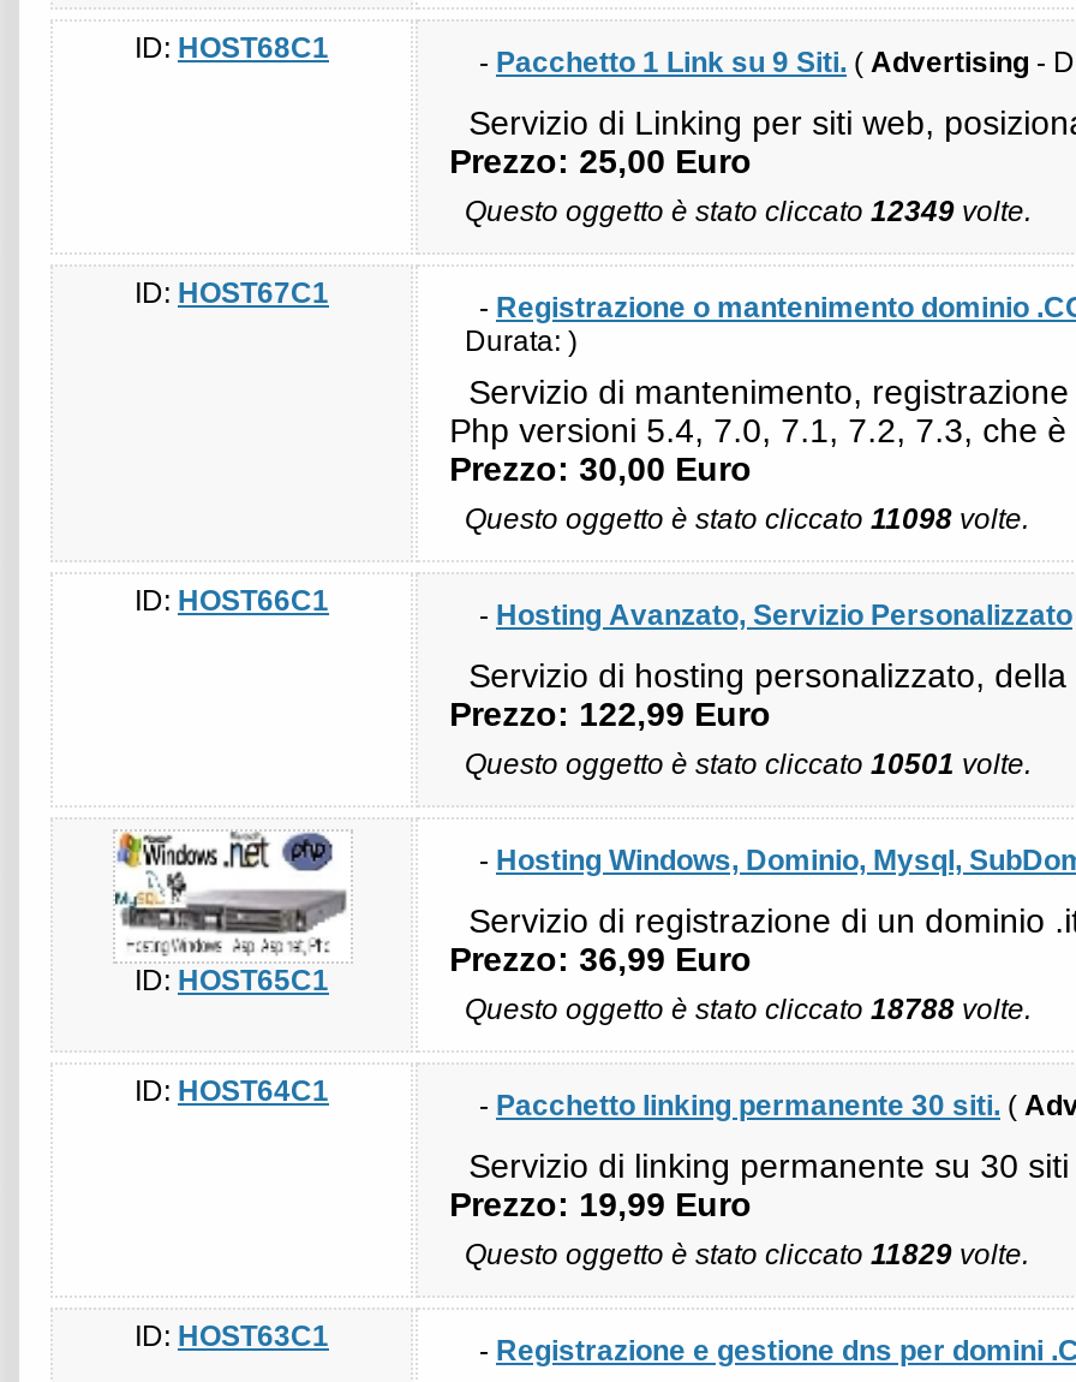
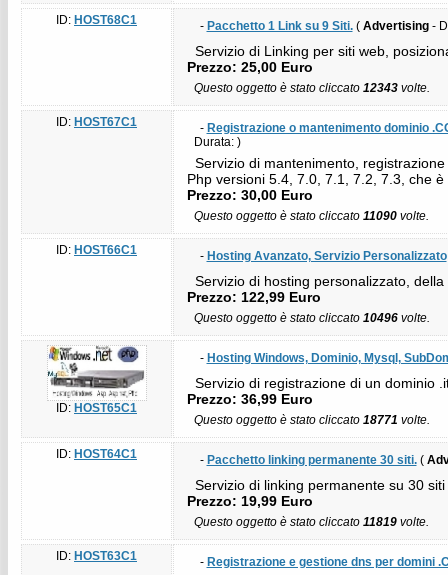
[465,195,1032,228] Questo oggetto è stato cliccato 12349 volte. -> [193,81,429,95] Questo oggetto è stato cliccato 12343 volte.
[465,502,1029,536] Questo oggetto è stato cliccato 11098 volte. -> [193,209,428,223] Questo oggetto è stato cliccato 11090 volte.
[465,747,1032,781] Questo oggetto è stato cliccato 10501 volte. -> [193,311,429,325] Questo oggetto è stato cliccato 10496 volte.
[465,993,1032,1026] Questo oggetto è stato cliccato 18788 volte. -> [193,413,429,427] Questo oggetto è stato cliccato 18771 volte.
[465,1238,1029,1271] Questo oggetto è stato cliccato 11829 volte. -> [193,515,428,529] Questo oggetto è stato cliccato 11819 volte.

